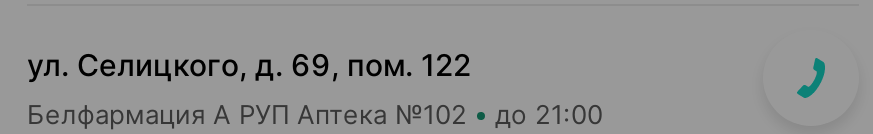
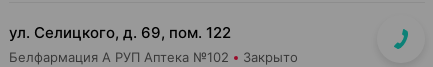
[495,98,603,130] до 21:00 -> [243,49,298,65] Закрыто

